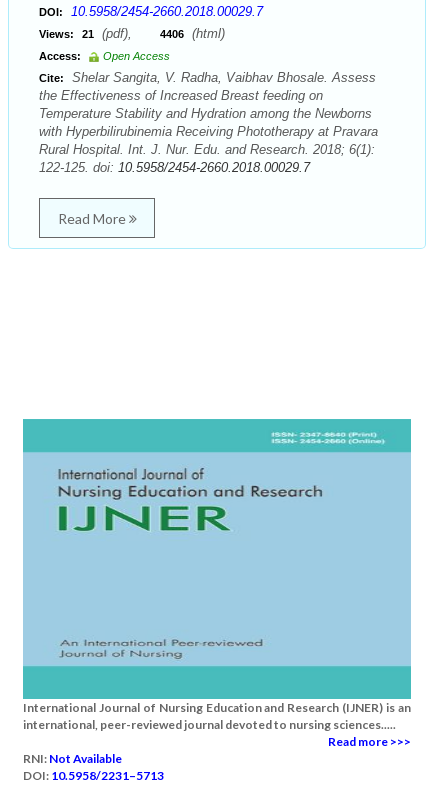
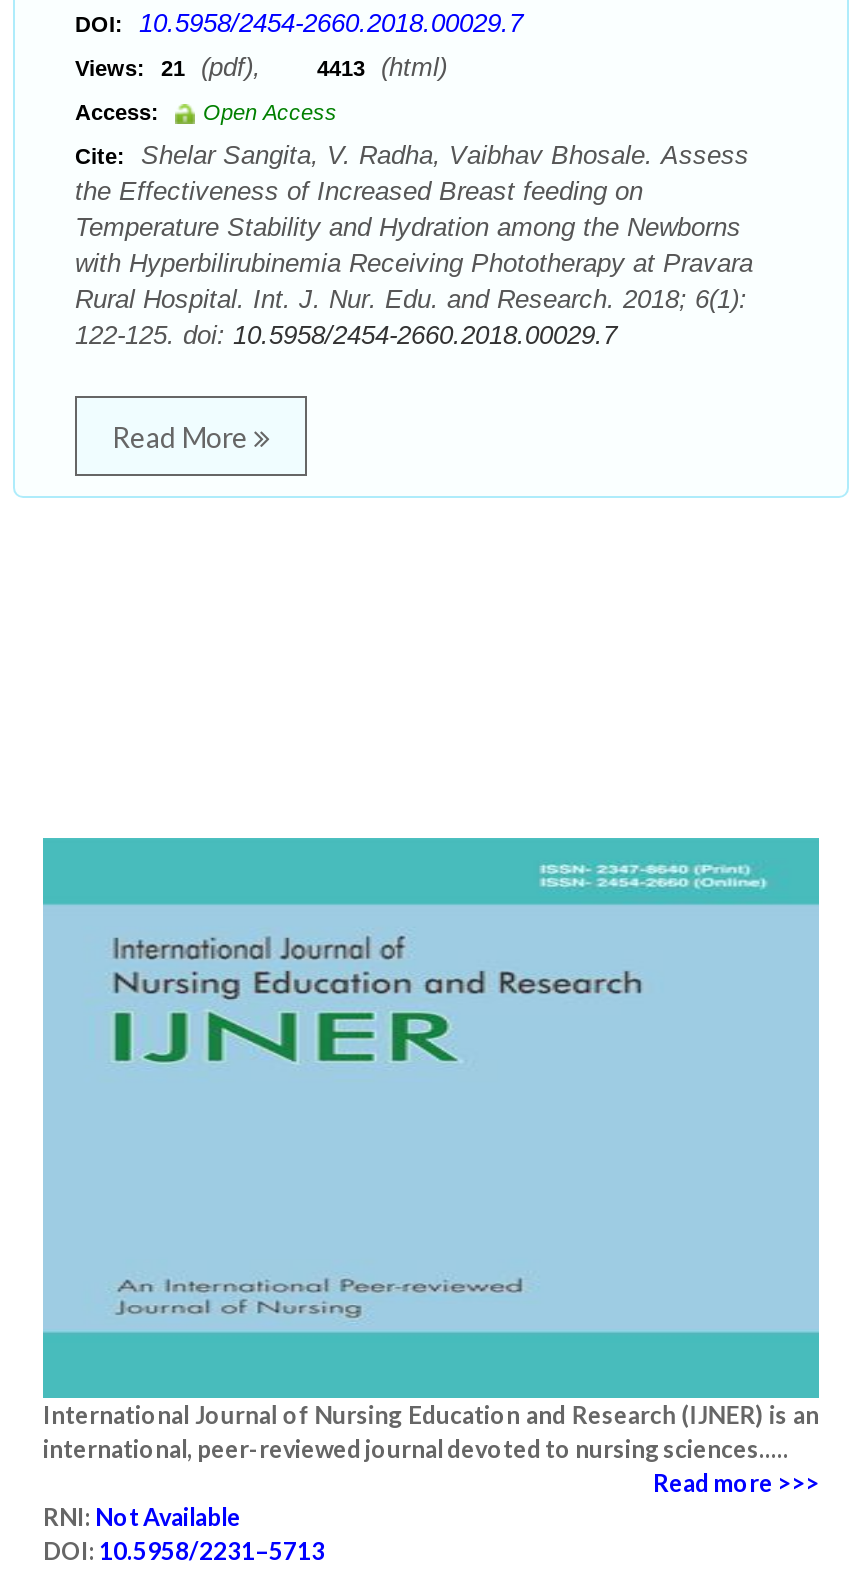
[39,26,225,41] Views: 21 (pdf), 4406 (html) -> [75,52,447,82] Views: 21 (pdf), 4413 (html)

